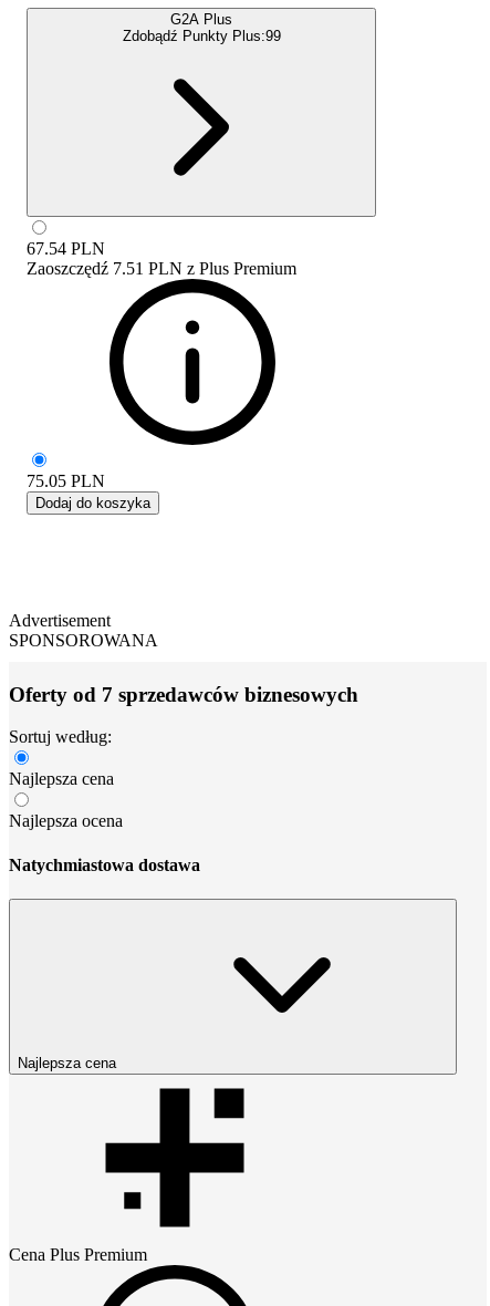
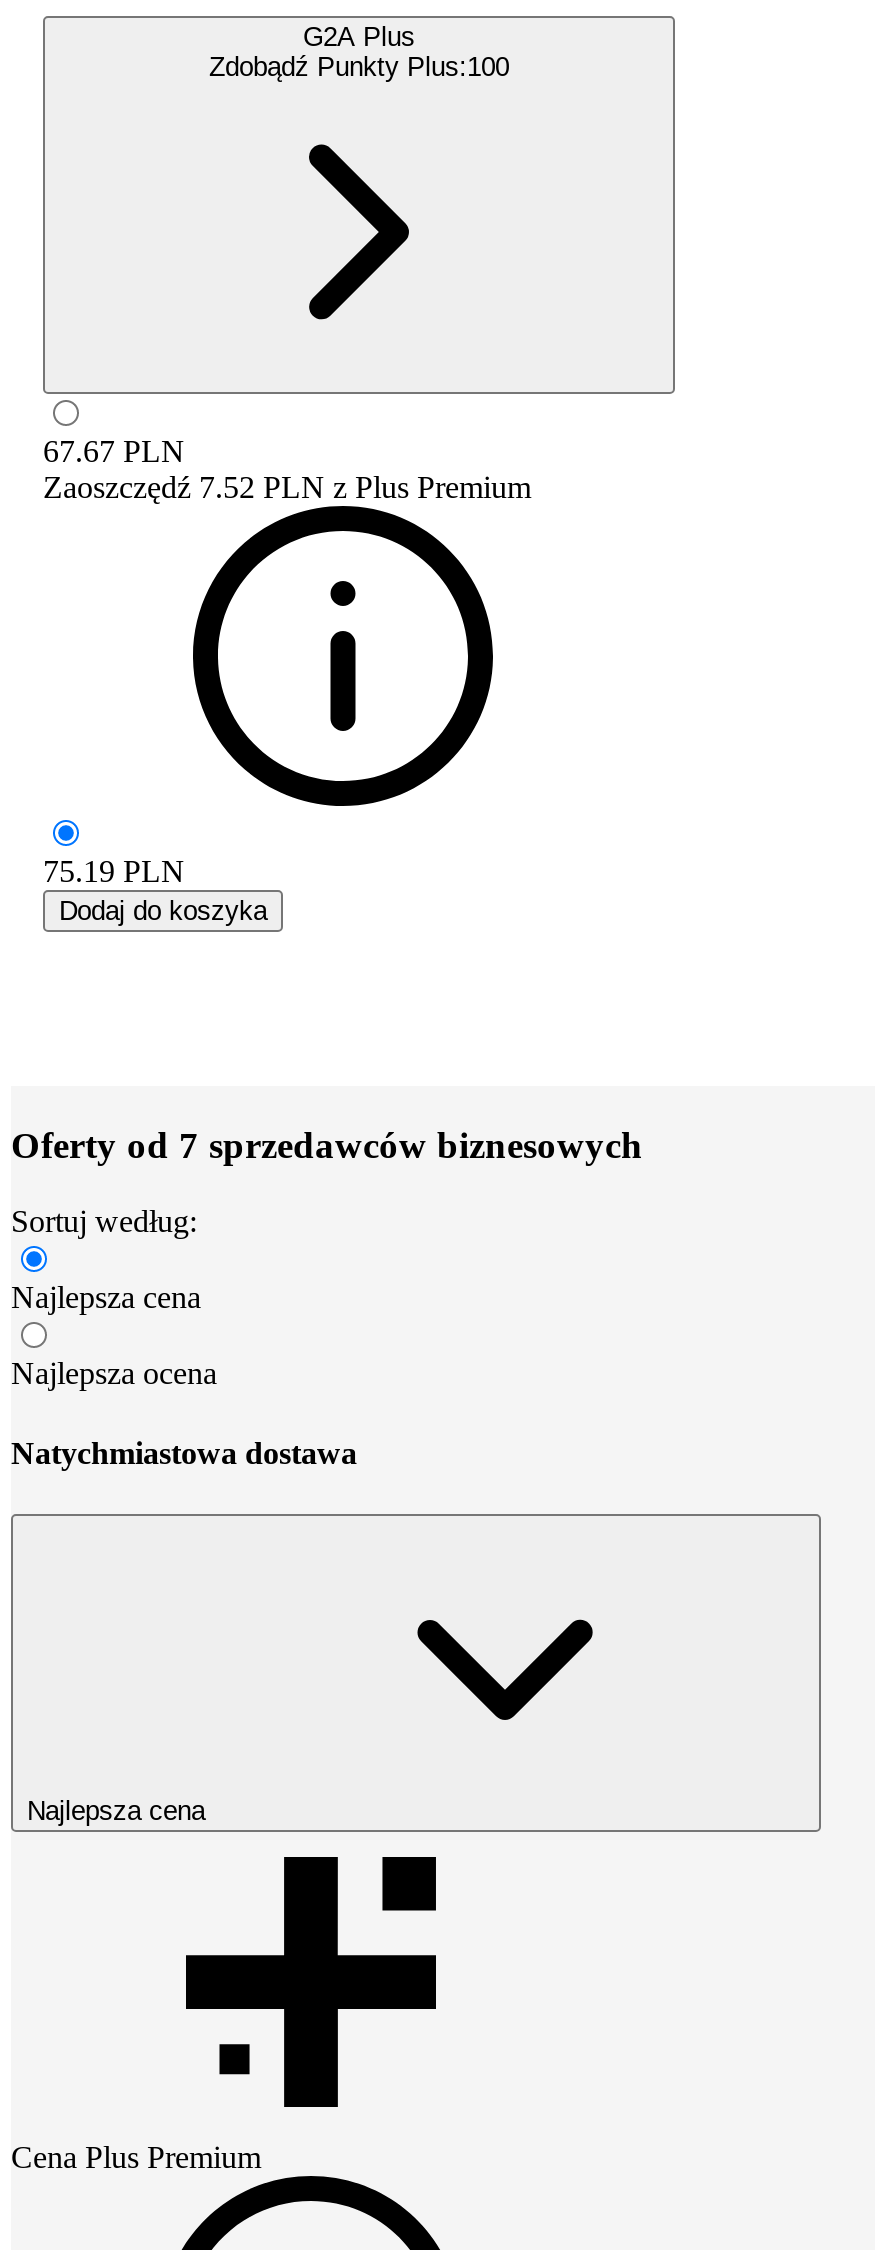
[122,27,280,44] Zdobądź Punkty Plus:99 -> [209,52,509,82] Zdobądź Punkty Plus:100
[27,239,105,258] 67.54 PLN -> [43,434,185,468] 67.67 PLN
[27,259,296,278] Zaoszczędź 7.51 PLN z Plus Premium -> [43,470,531,504] Zaoszczędź 7.52 PLN z Plus Premium
[27,471,105,490] 75.05 PLN -> [43,854,185,888] 75.19 PLN
[9,611,158,649] Advertisement | SPONSOROWANA -> none

